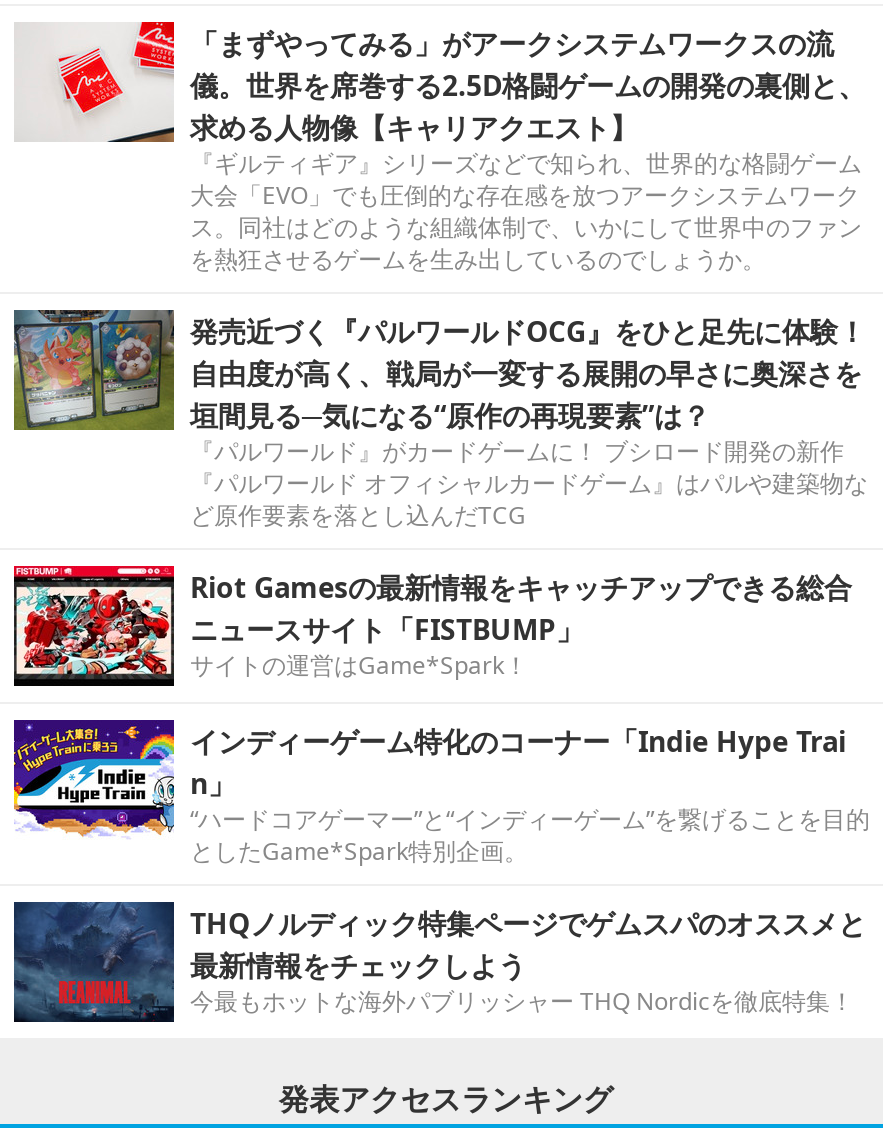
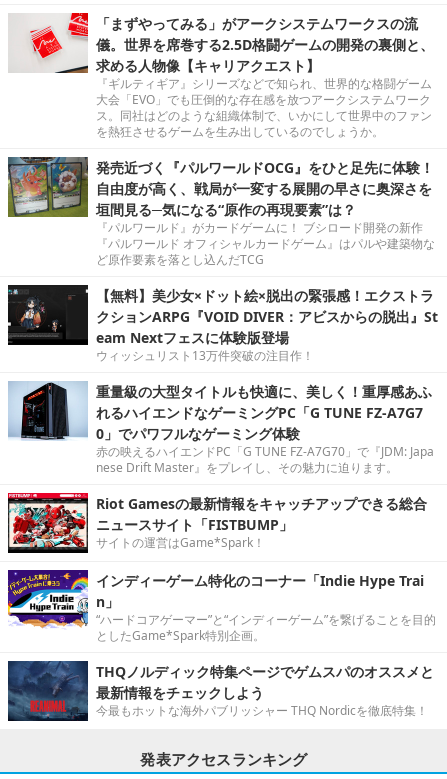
none -> [7,284,438,476] [image] | 【無料】美少女×ドット絵×脱出の緊張感！エクストラ | クションARPG『VOID DIVER：アビスからの脱出』St | eam Nextフェスに体験版登場 | ウィッシュリスト13万件突破の注目作！ | 重量級の大型タイトルも快適に、美しく！重厚感あふ | れるハイエンドなゲーミングPC「G TUNE FZ-A7G7 | 0」でパワフルなゲーミング体験 | 赤の映えるハイエンドPC「G TUNE FZ-A7G70」で『JDM: Japa | nese Drift Master』をプレイし、その魅力に迫ります。
none -> [7,365,88,441] [image]

